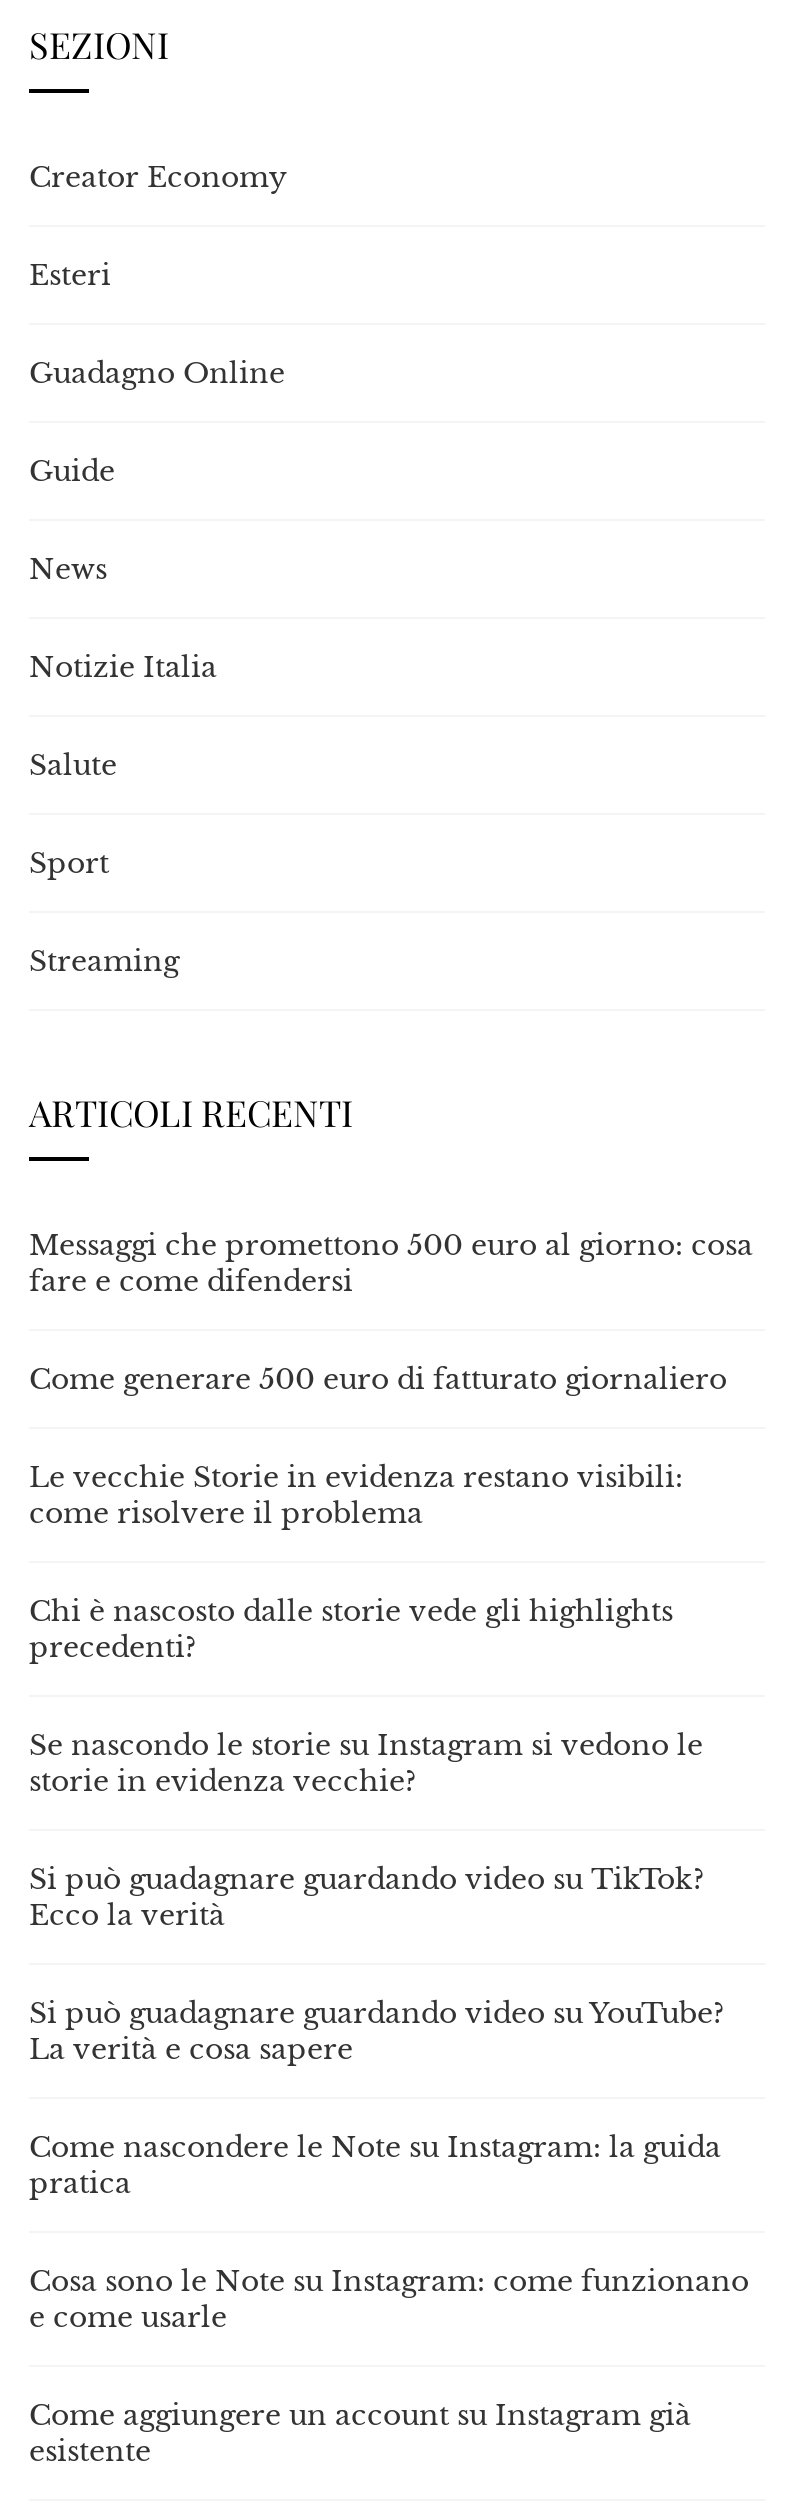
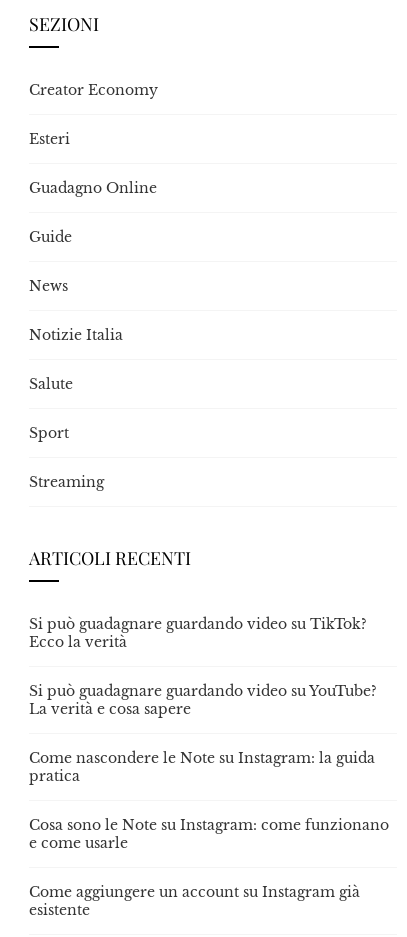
[29,1227,753,1799] Messaggi che promettono 500 euro al giorno: cosa | fare e come difendersi | Come generare 500 euro di fatturato giornaliero | Le vecchie Storie in evidenza restano visibili: | come risolvere il problema | Chi è nascosto dalle storie vede gli highlights | precedenti? | Se nascondo le storie su Instagram si vedono le | storie in evidenza vecchie? -> none

